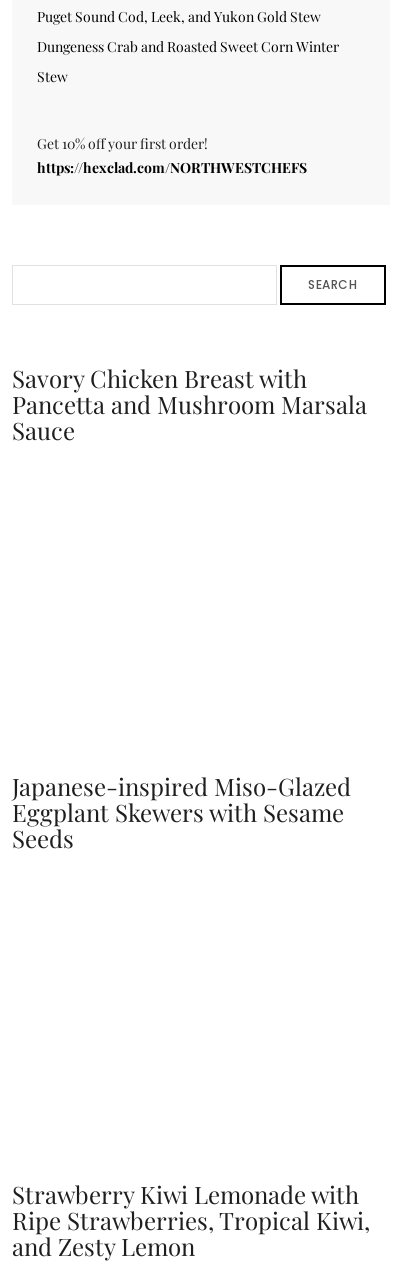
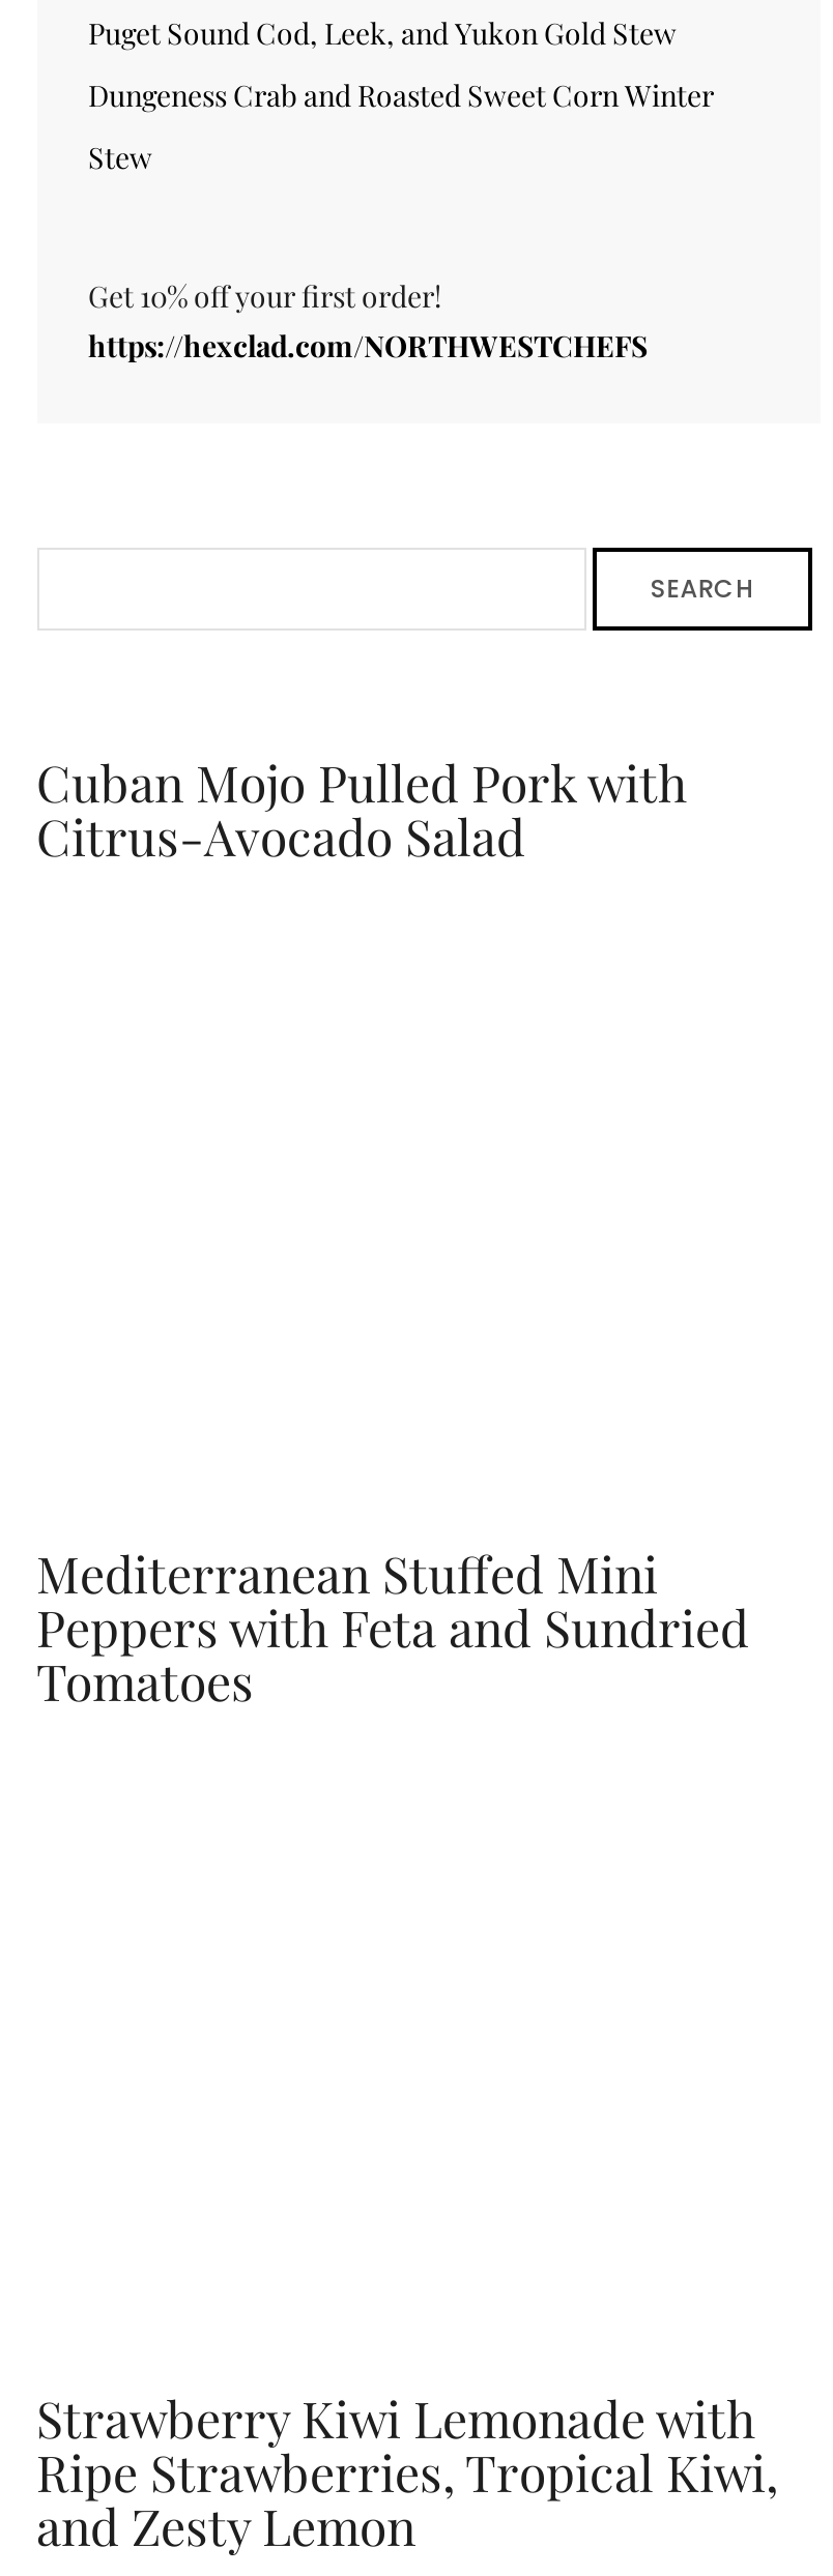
[11,362,366,446] Savory Chicken Breast with | Pancetta and Mushroom Marsala | Sauce -> [36,749,687,869] Cuban Mojo Pulled Pork with | Citrus-Avocado Salad
[11,770,350,854] Japanese-inspired Miso-Glazed | Eggplant Skewers with Sesame | Seeds -> [36,1540,749,1714] Mediterranean Stuffed Mini | Peppers with Feta and Sundried | Tomatoes

